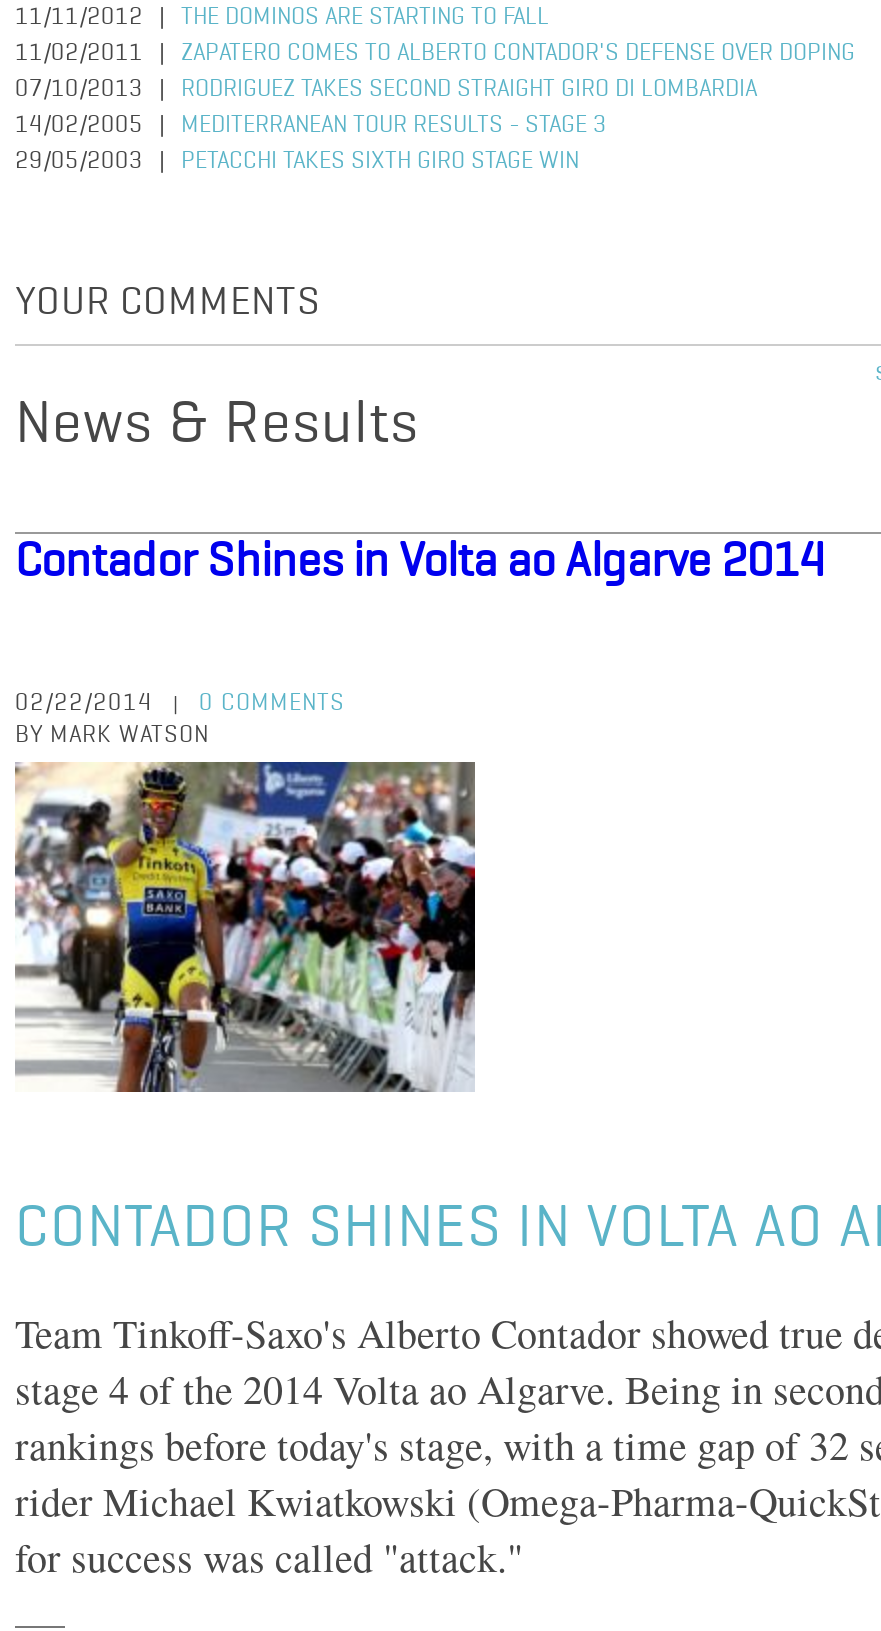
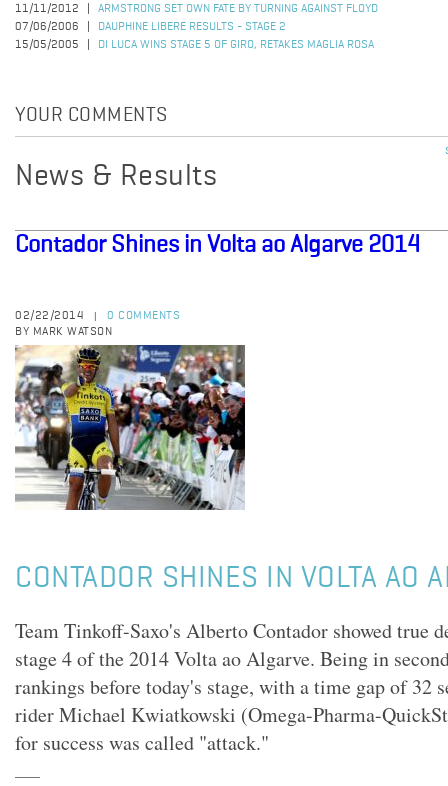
[15,6,855,174] THE DOMINOS ARE STARTING TO FALL | 11/02/2011 | ZAPATERO COMES TO ALBERTO CONTADOR'S DEFENSE OVER DOPING | 07/10/2013 | RODRIGUEZ TAKES SECOND STRAIGHT GIRO DI LOMBARDIA | 14/02/2005 | MEDITERRANEAN TOUR RESULTS - STAGE 3 | 29/05/2003 | PETACCHI TAKES SIXTH GIRO STAGE WIN -> [15,3,378,51] ARMSTRONG SET OWN FATE BY TURNING AGAINST FLOYD | 07/06/2006 | DAUPHINE LIBERE RESULTS - STAGE 2 | 15/05/2005 | DI LUCA WINS STAGE 5 OF GIRO, RETAKES MAGLIA ROSA

